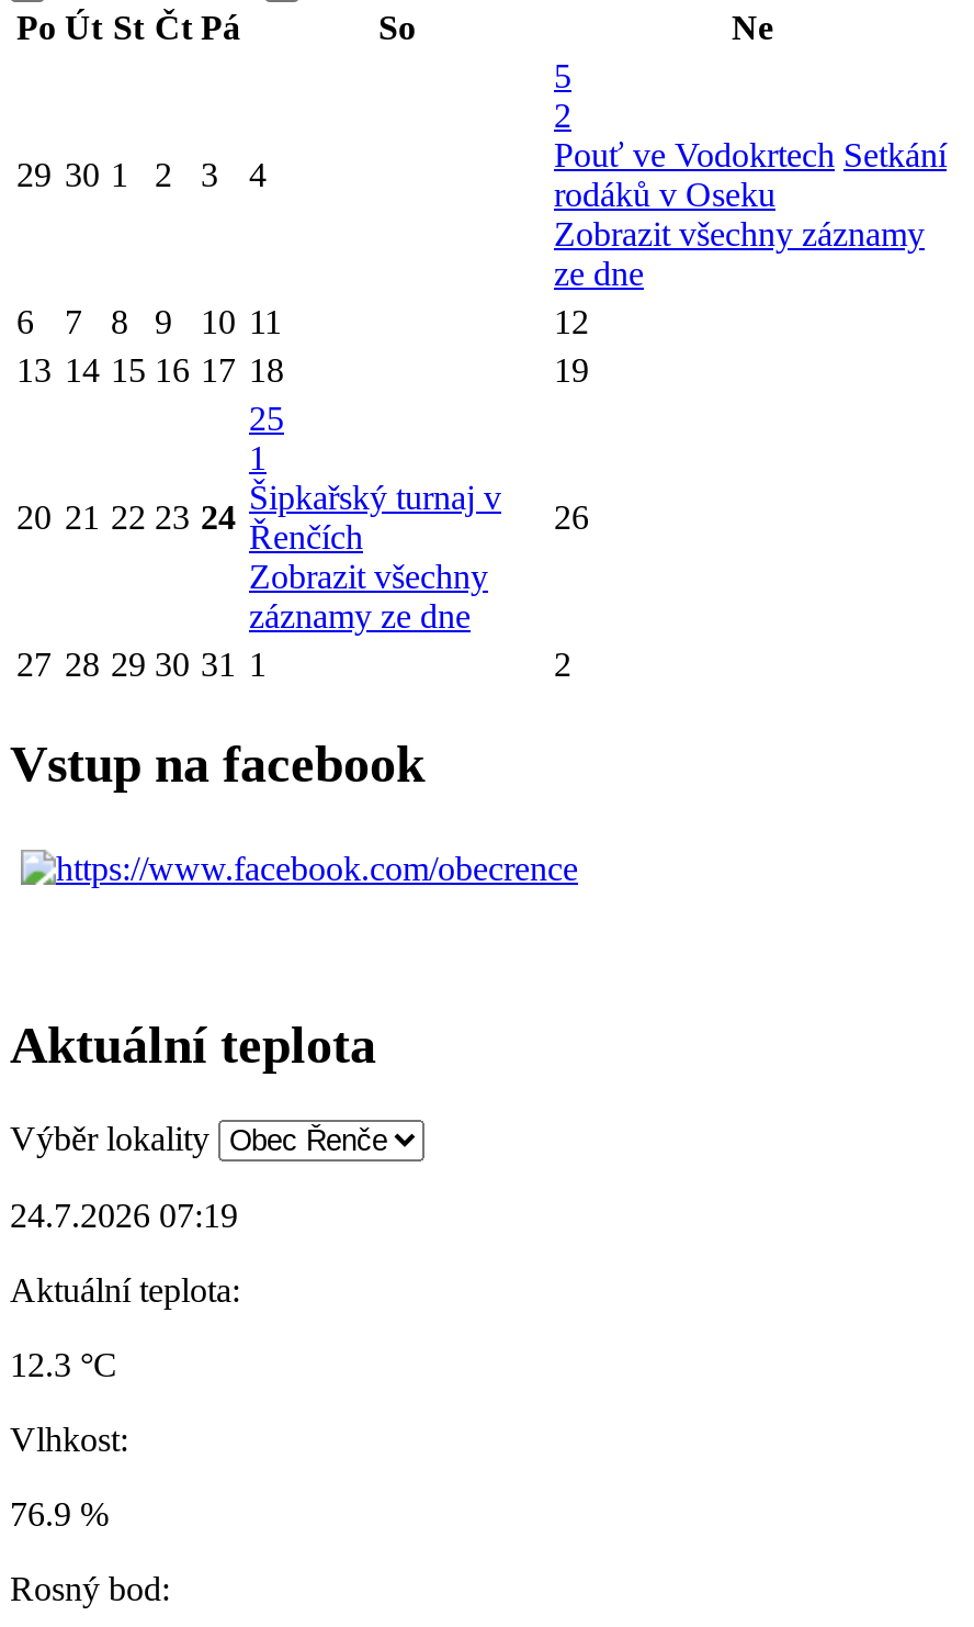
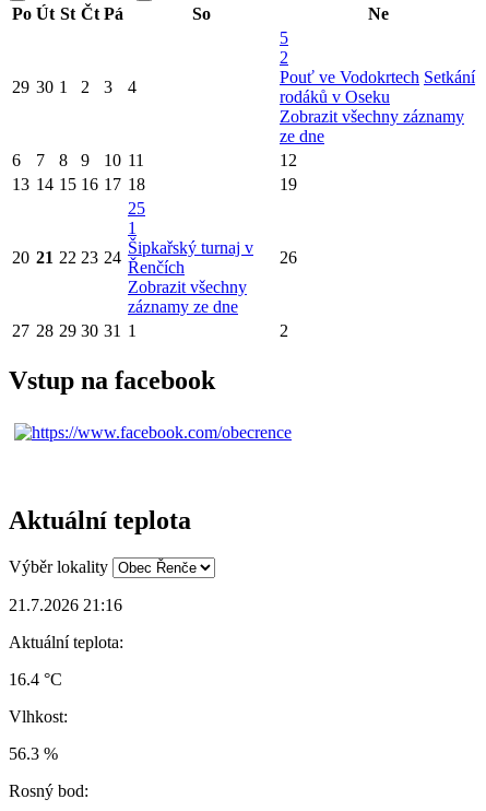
[10,1197,238,1235] 24.7.2026 07:19 -> [9,596,122,615] 21.7.2026 21:16
[10,1347,117,1384] 12.3 °C -> [9,670,62,689] 16.4 °C
[10,1496,109,1533] 76.9 % -> [9,745,58,763] 56.3 %

